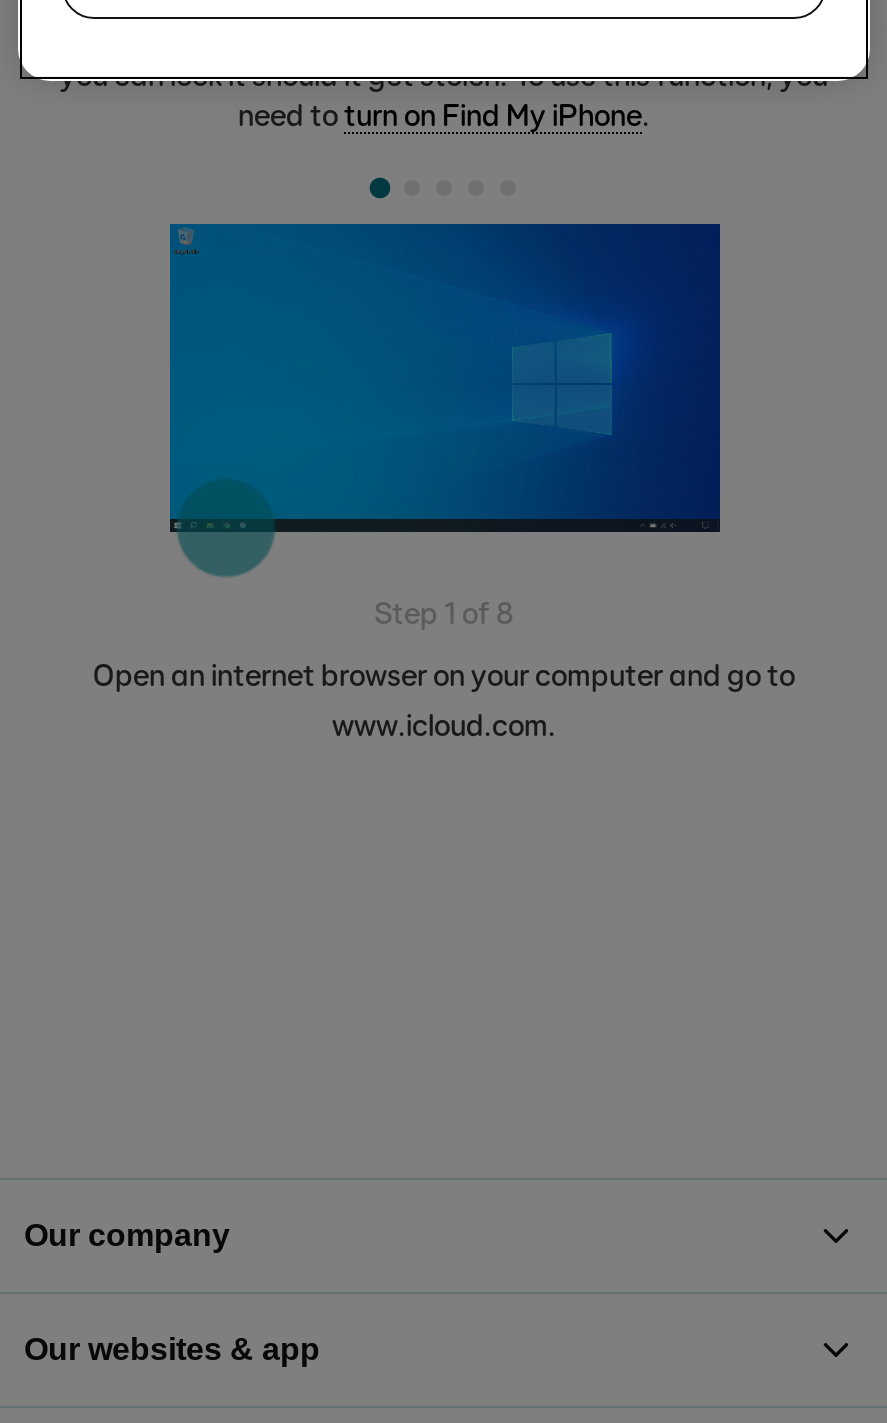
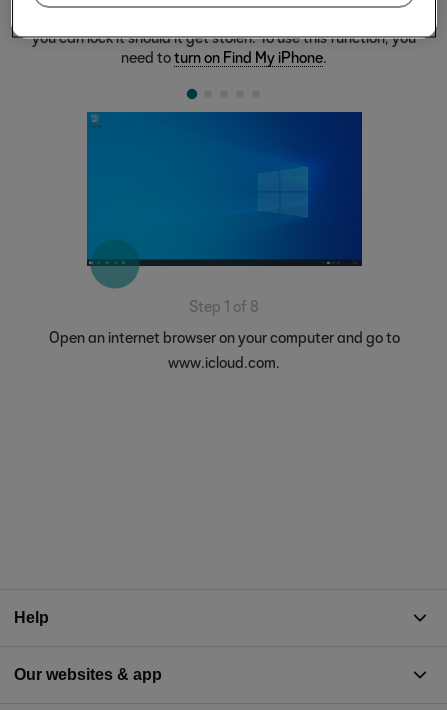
[24,1218,230,1252] Our company -> [14,609,49,626] Help

